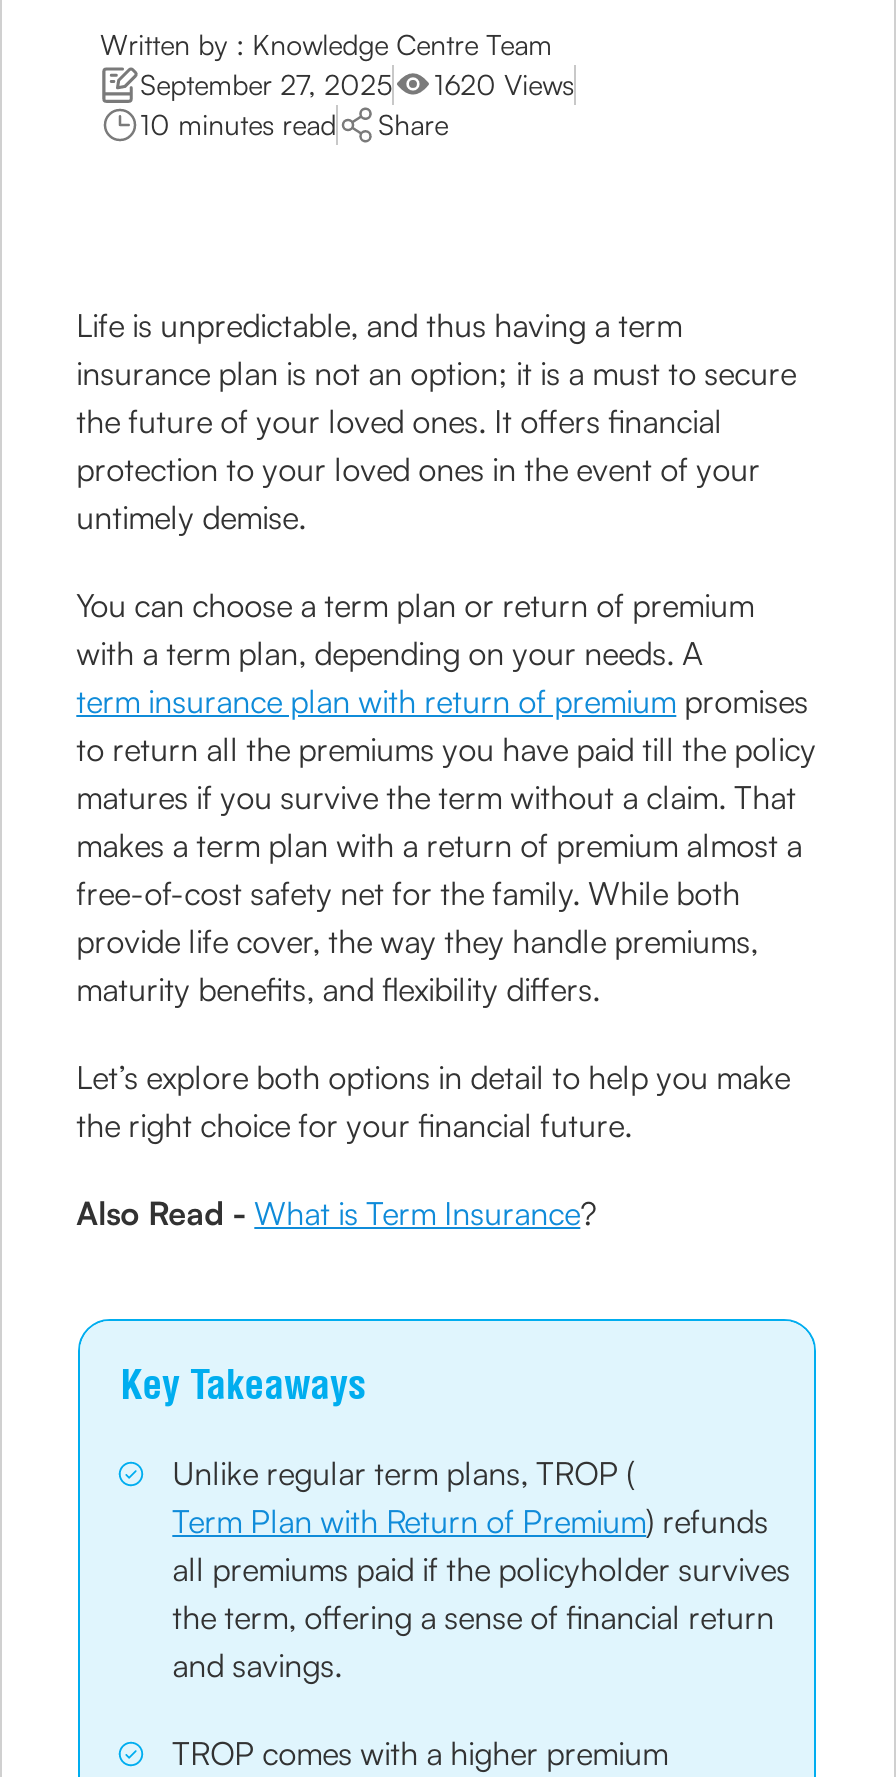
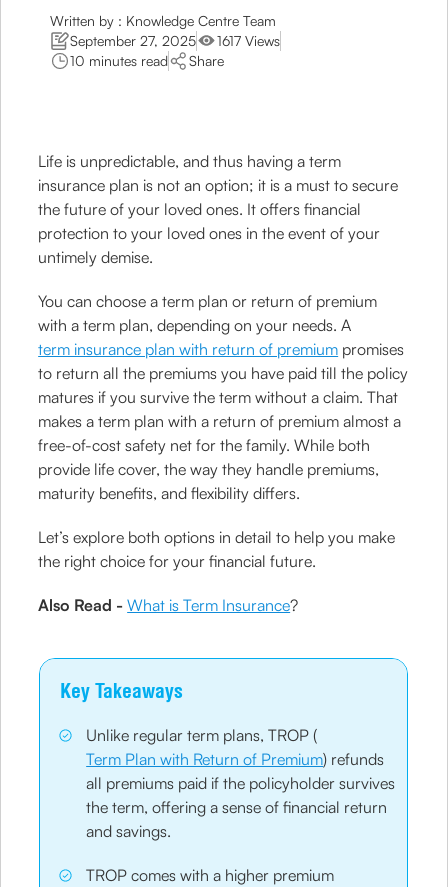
[140,67,574,101] September 27, 2025 1620 Views -> [70,32,280,49] September 27, 2025 1617 Views

